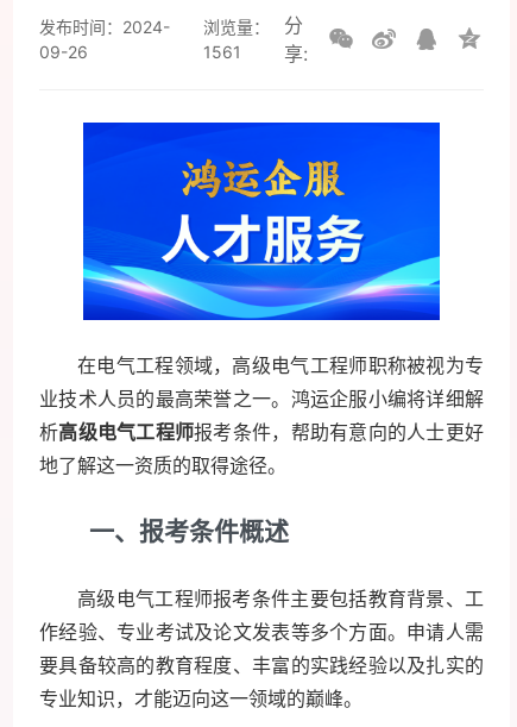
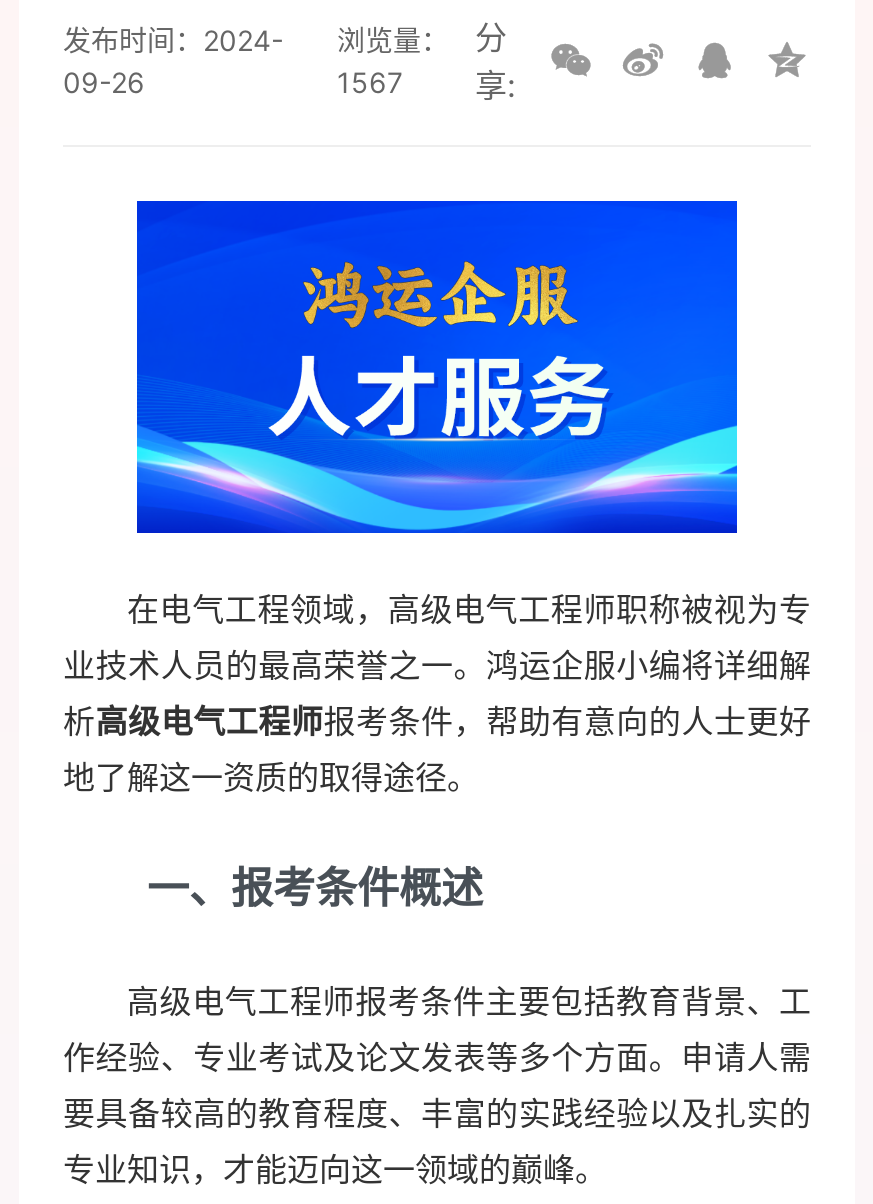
[203,41,241,61] 1561 -> [337,64,403,98] 1567

